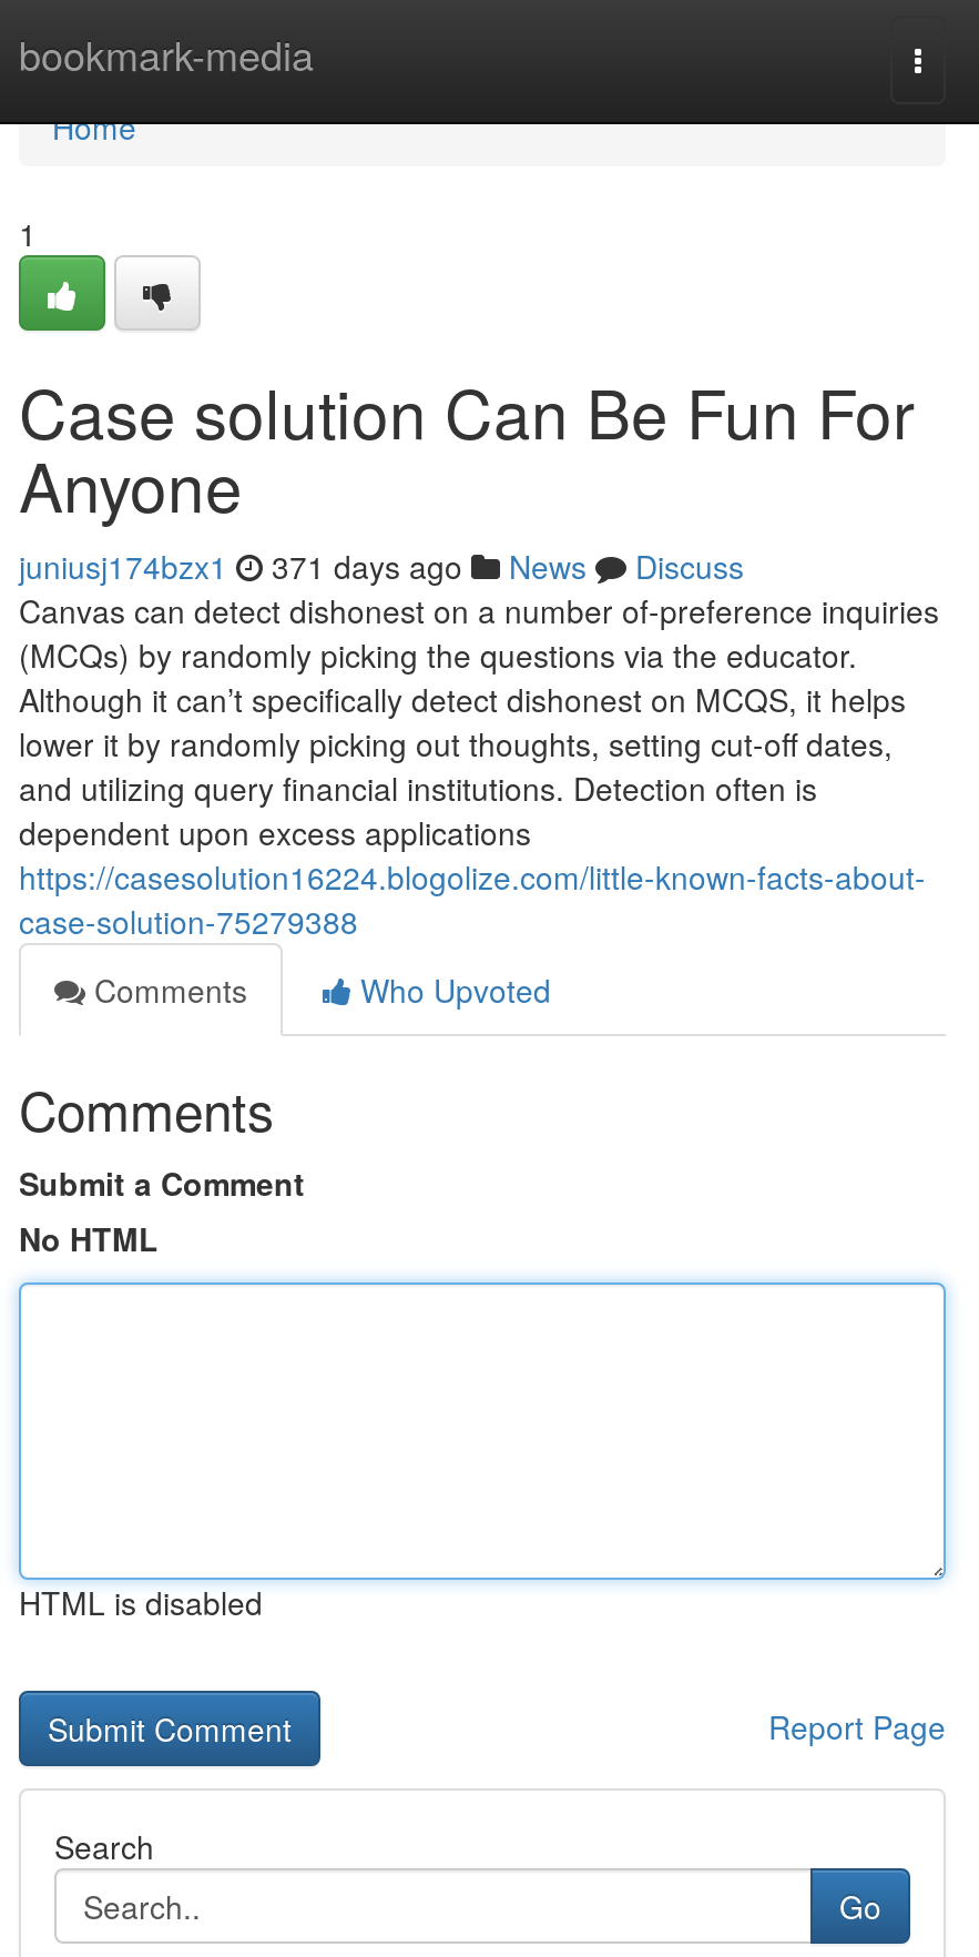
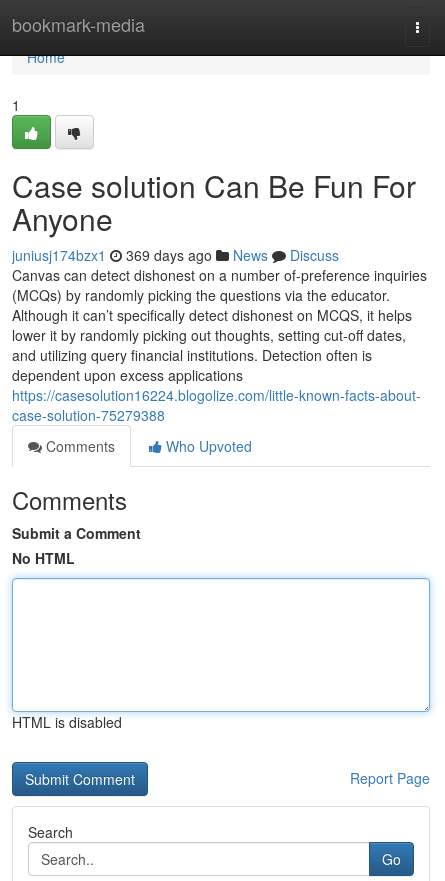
[19,544,744,588] juniusj174bzx1 371 days ago News Discuss -> [12,245,339,265] juniusj174bzx1 369 days ago News Discuss

